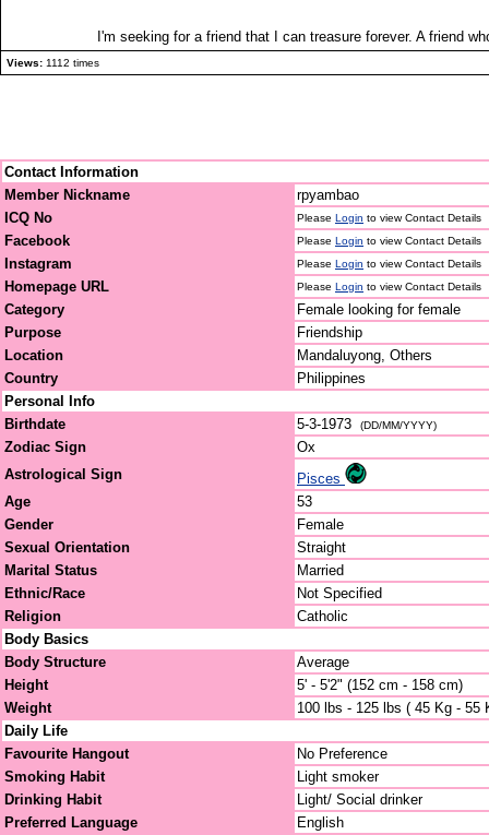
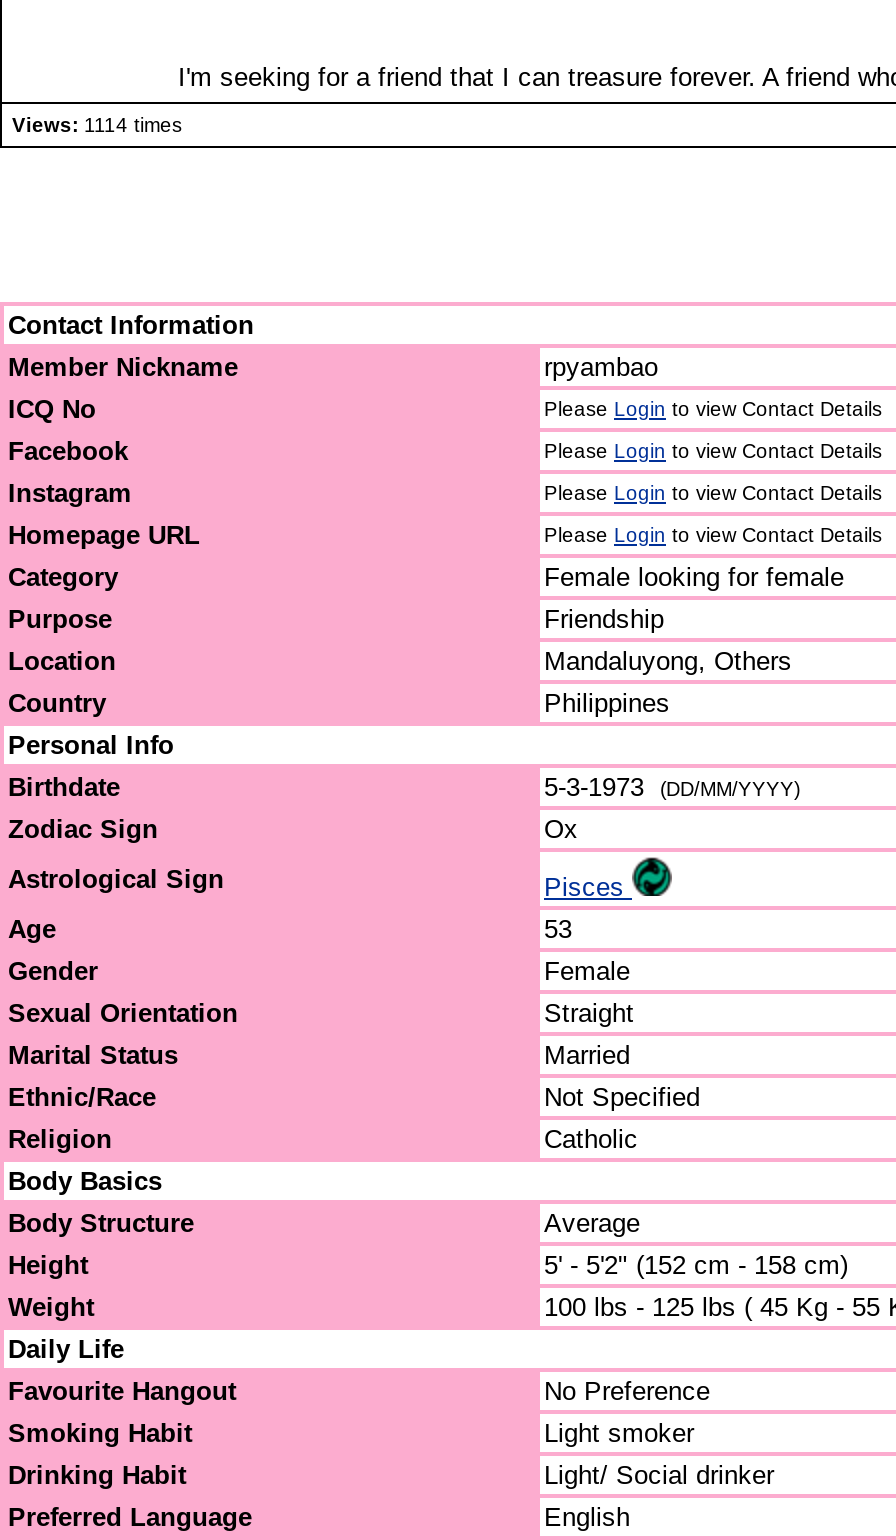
[7,57,99,69] Views: 1112 times -> [12,114,182,136] Views: 1114 times

